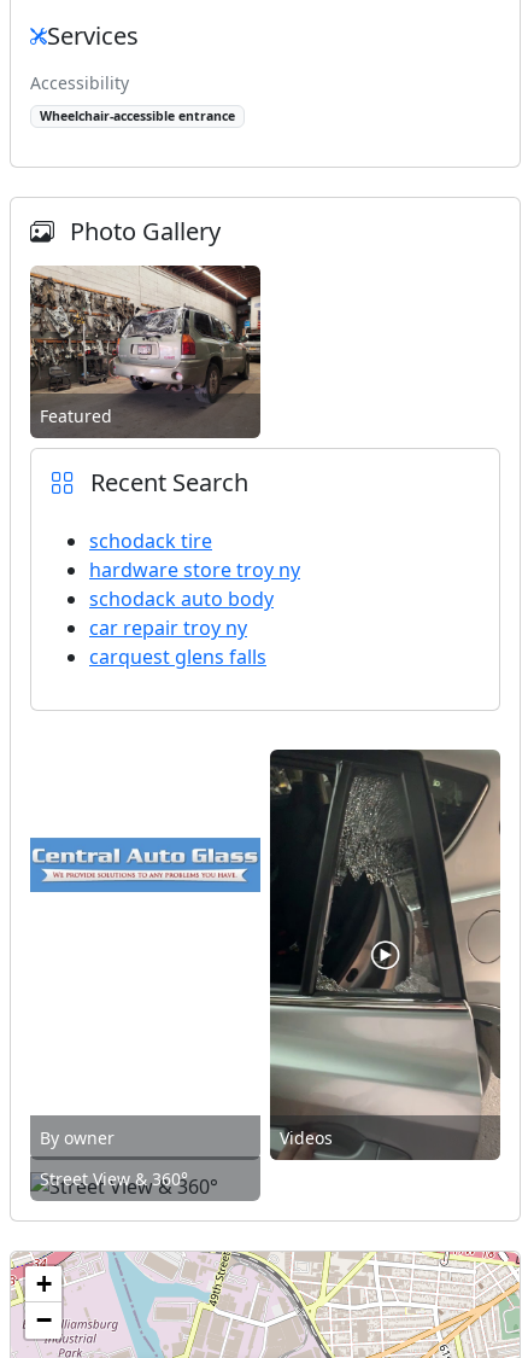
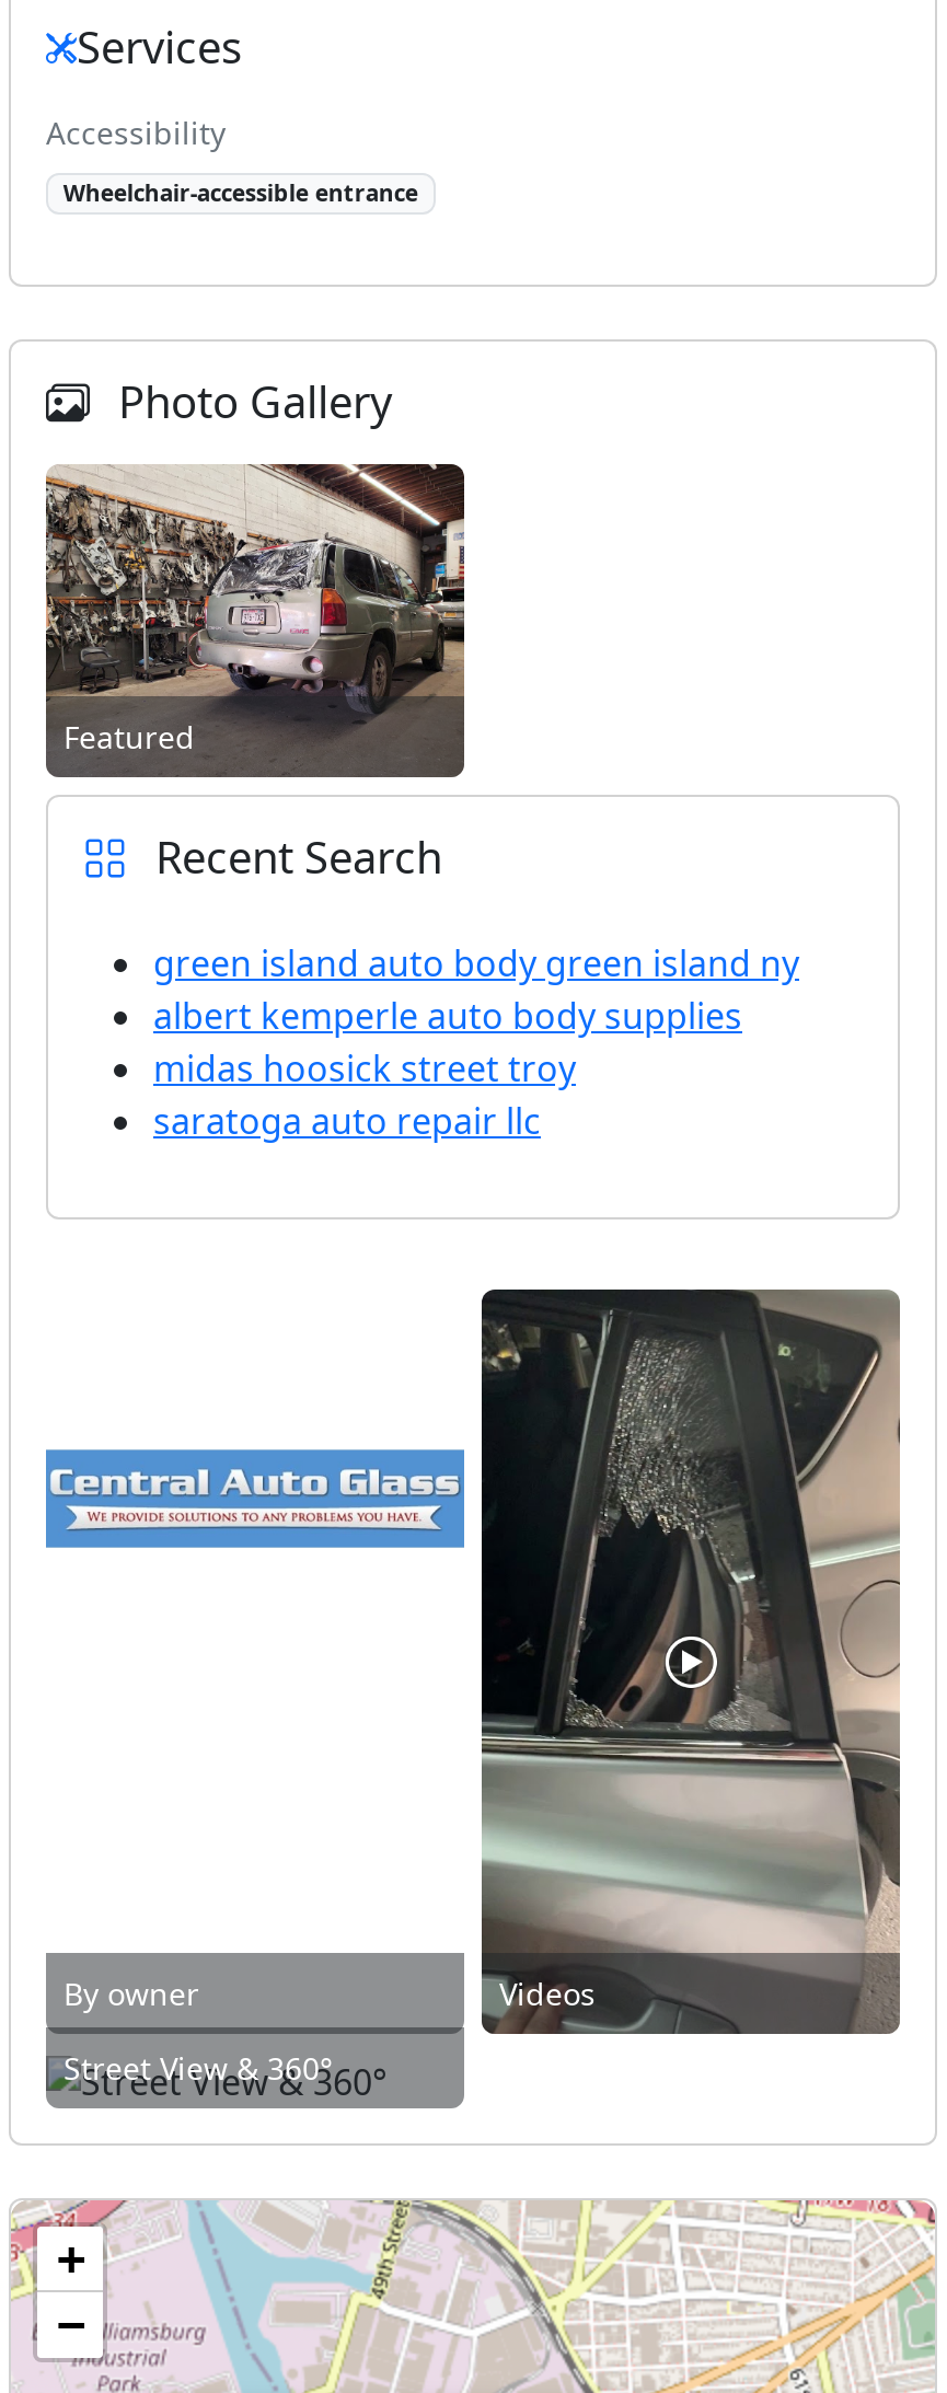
[89,528,300,670] schodack tire | hardware store troy ny | schodack auto body | car repair troy ny | carquest glens falls -> [153,940,799,1146] green island auto body green island ny | albert kemperle auto body supplies | midas hoosick street troy | saratoga auto repair llc

